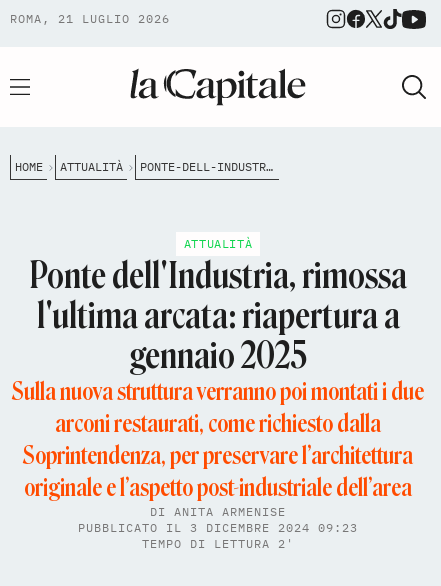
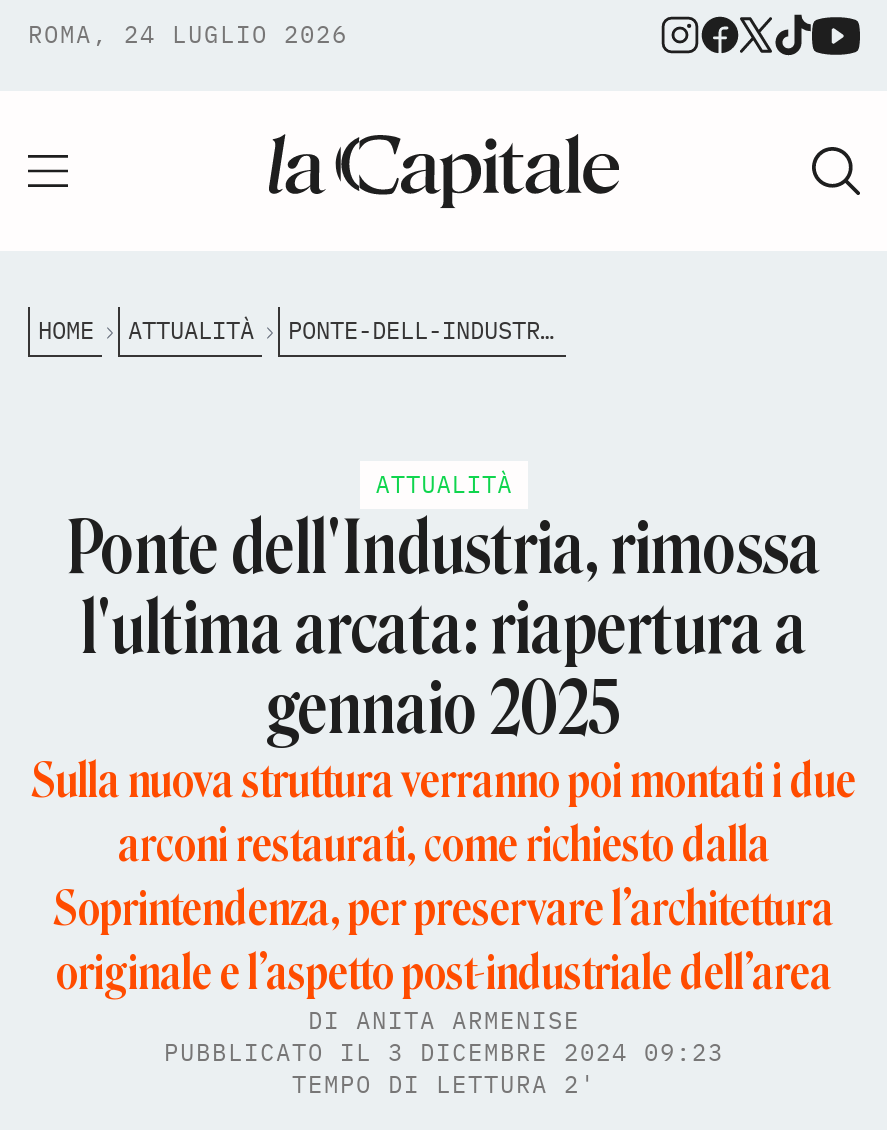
[10,11,170,26] ROMA, 21 LUGLIO 2026 -> [28,19,348,49] ROMA, 24 LUGLIO 2026

